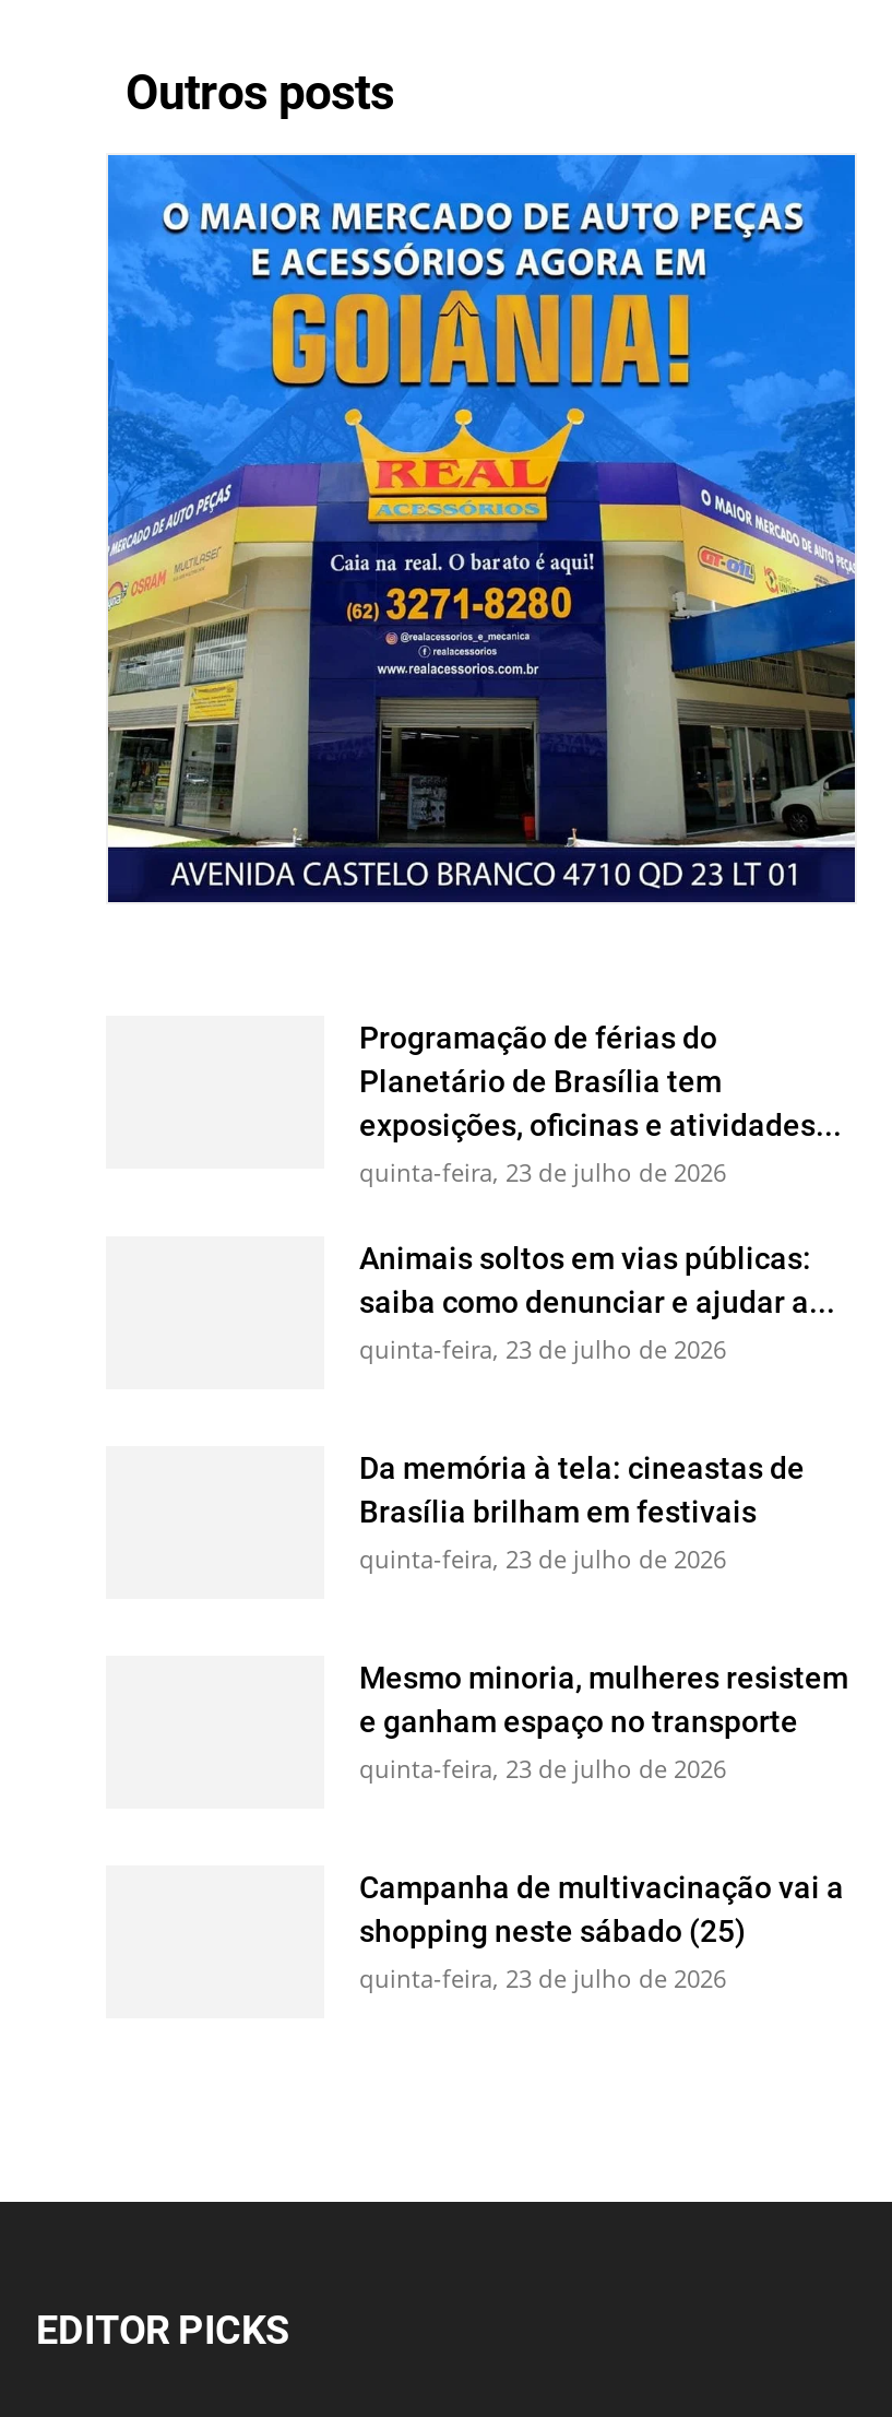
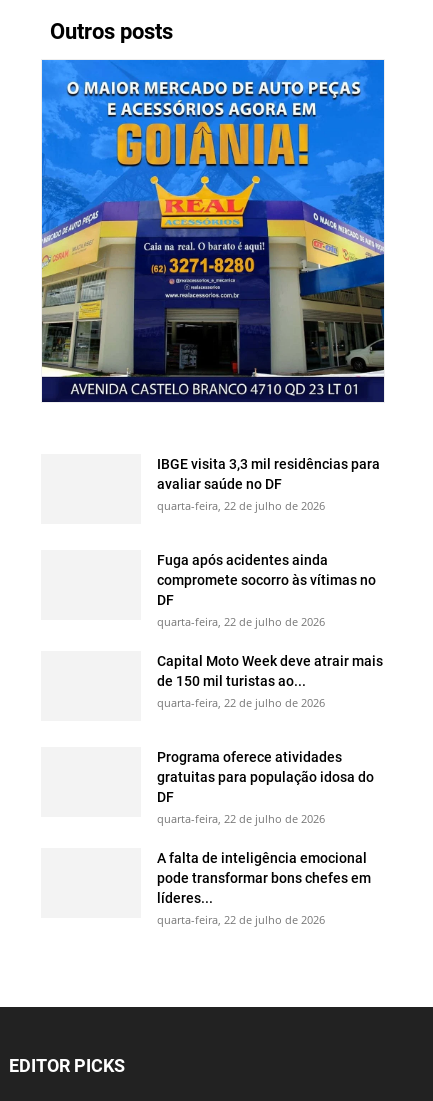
[359,1016,842,1188] Programação de férias do | Planetário de Brasília tem | exposições, oficinas e atividades... | quinta-feira, 23 de julho de 2026 -> [157,454,380,513] IBGE visita 3,3 mil residências para | avaliar saúde no DF | quarta-feira, 22 de julho de 2026
[359,1236,835,1365] Animais soltos em vias públicas: | saiba como denunciar e ajudar a... | quinta-feira, 23 de julho de 2026 -> [157,550,376,629] Fuga após acidentes ainda | compromete socorro às vítimas no | DF | quarta-feira, 22 de julho de 2026
[359,1446,805,1575] Da memória à tela: cineastas de | Brasília brilham em festivais | quinta-feira, 23 de julho de 2026 -> [157,651,383,710] Capital Moto Week deve atrair mais | de 150 mil turistas ao... | quarta-feira, 22 de julho de 2026
[359,1656,848,1785] Mesmo minoria, mulheres resistem | e ganham espaço no transporte | quinta-feira, 23 de julho de 2026 -> [157,747,374,826] Programa oferece atividades | gratuitas para população idosa do | DF | quarta-feira, 22 de julho de 2026
[359,1865,844,1994] Campanha de multivacinação vai a | shopping neste sábado (25) | quinta-feira, 23 de julho de 2026 -> [157,848,371,927] A falta de inteligência emocional | pode transformar bons chefes em | líderes... | quarta-feira, 22 de julho de 2026

